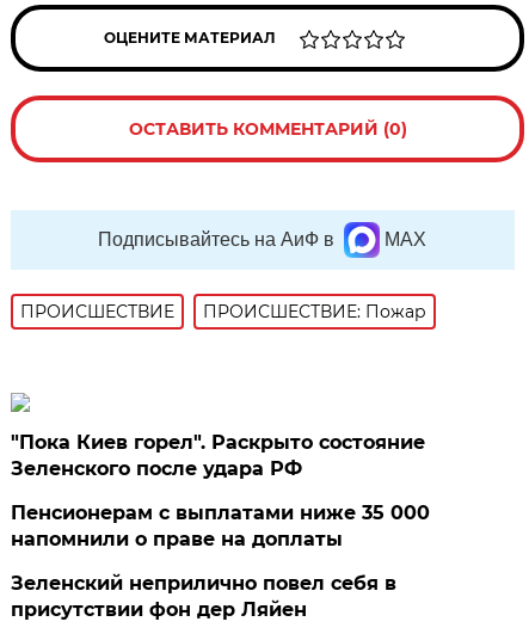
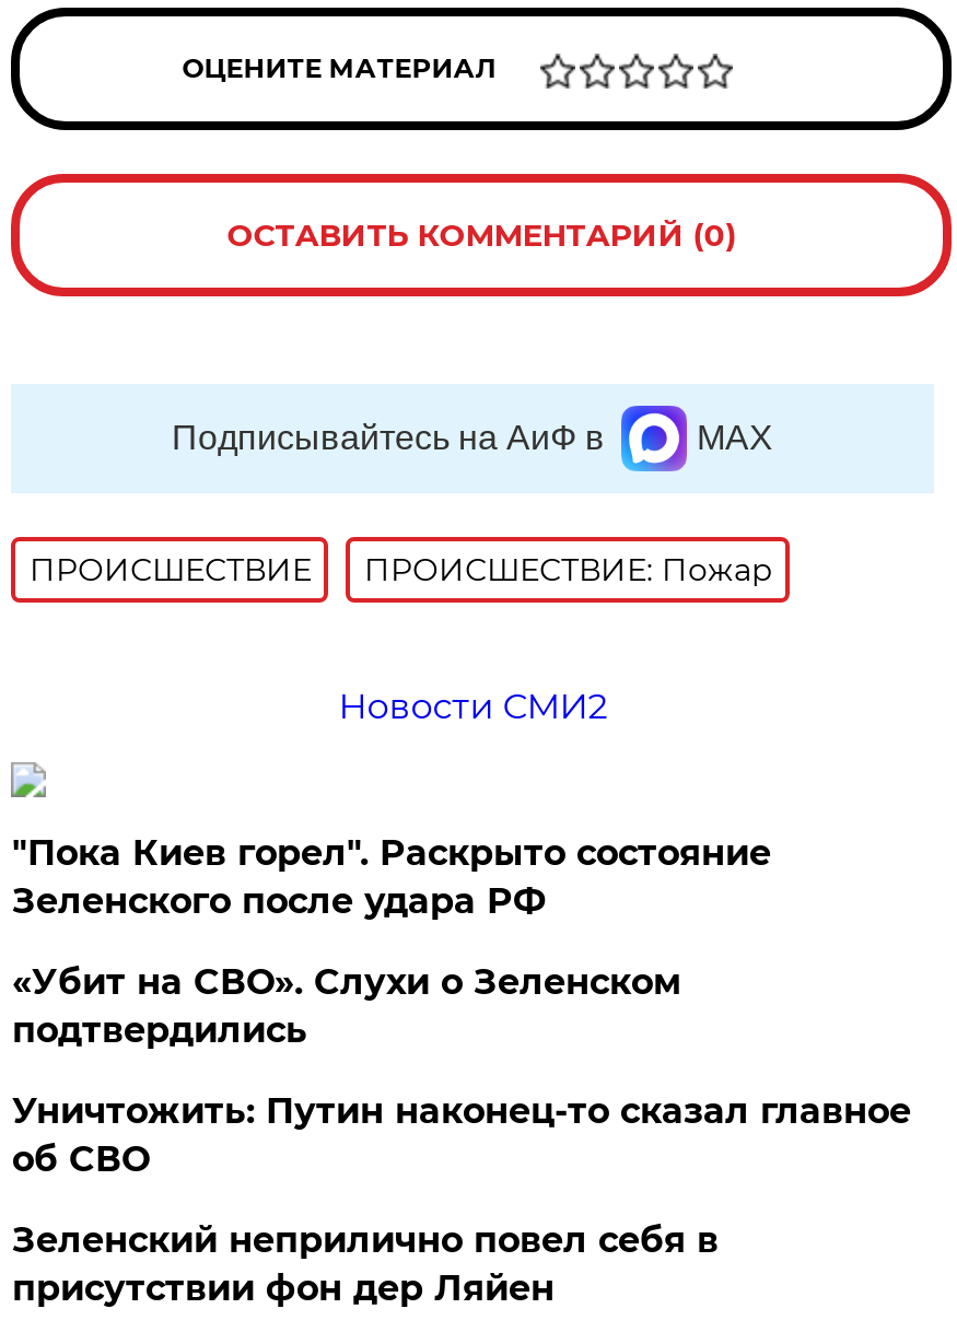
none -> [338,686,607,727] Новости СМИ2
[11,501,430,550] Пенсионерам с выплатами ниже 35 000 | напомнили о праве на доплаты -> [12,961,911,1180] «Убит на СВО». Слухи о Зеленском | подтвердились | Уничтожить: Путин наконец-то сказал главное | об СВО

